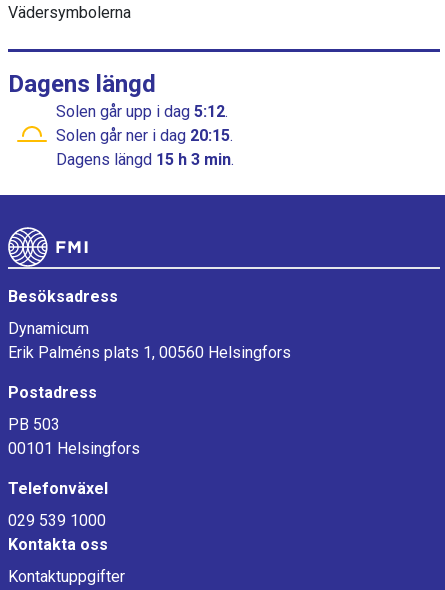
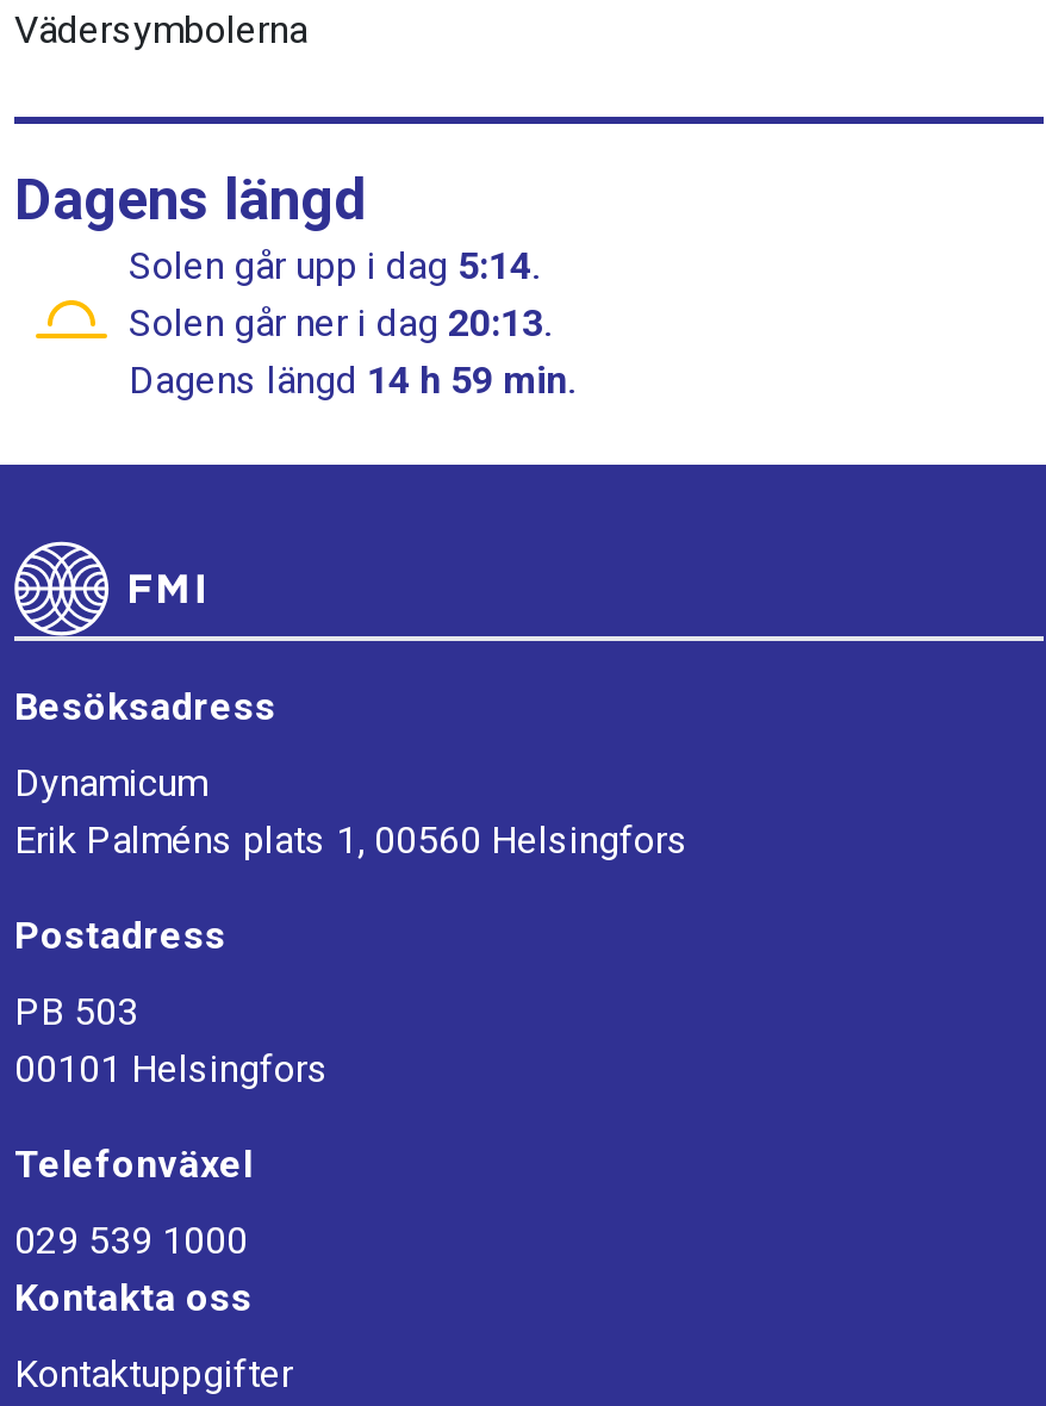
[56,102,232,121] Solen går upp i dag 5:12. -> [129,243,548,288] Solen går upp i dag 5:14.
[56,126,237,145] Solen går ner i dag 20:15. -> [129,300,560,346] Solen går ner i dag 20:13.
[56,150,234,169] Dagens längd 15 h 3 min. -> [129,357,574,403] Dagens längd 14 h 59 min.

